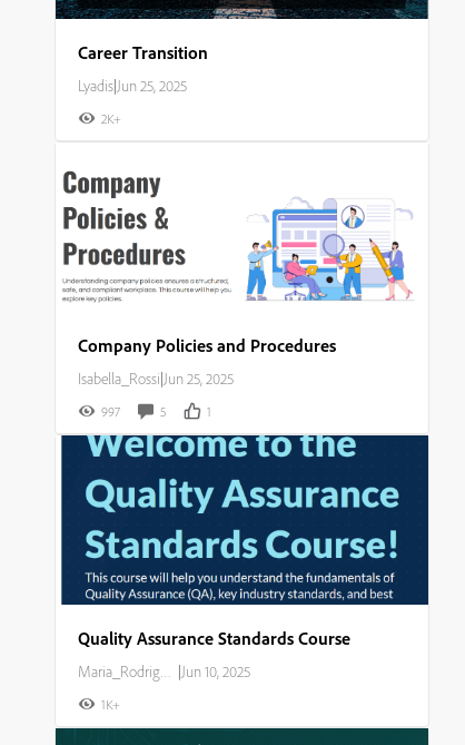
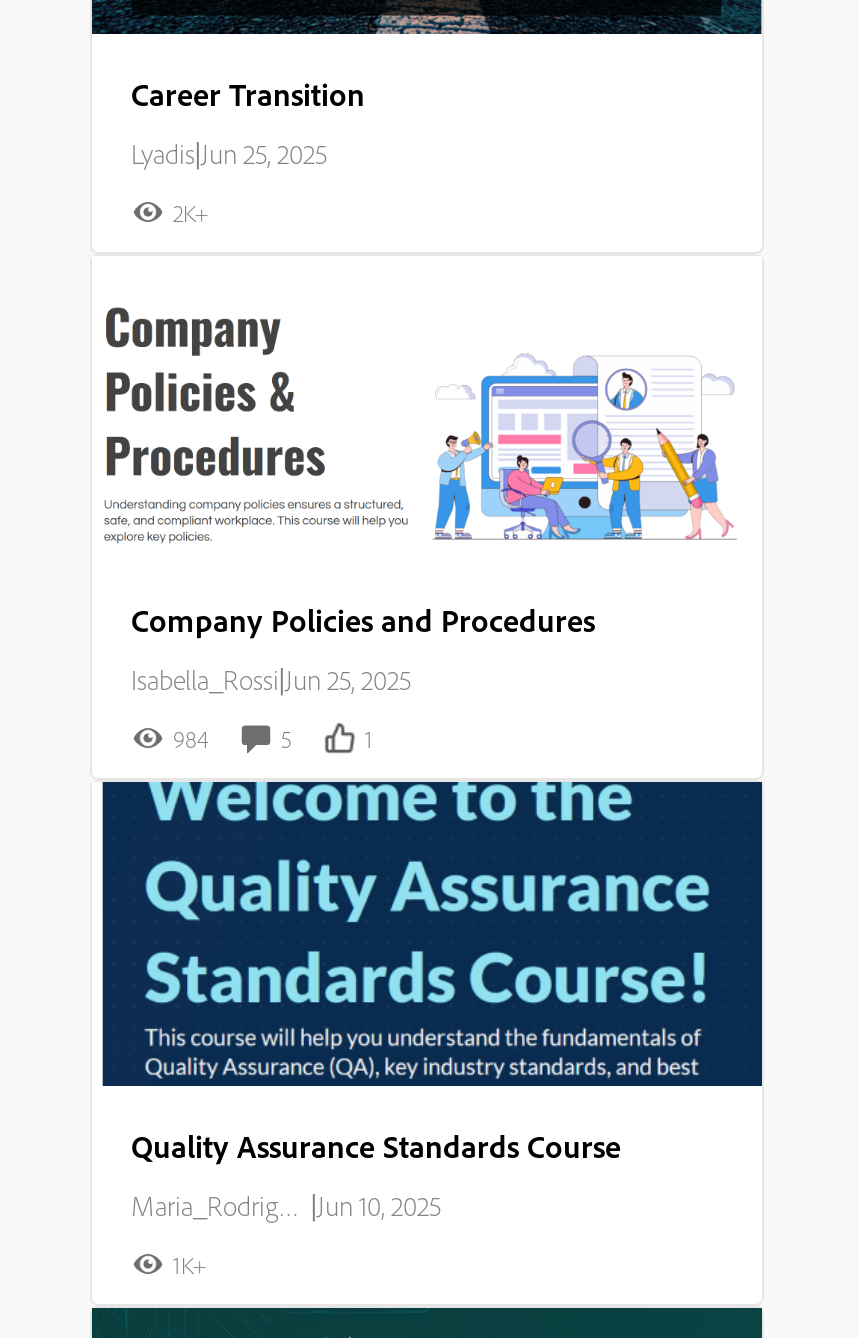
[101,403,120,420] 997 -> [173,724,209,754] 984

